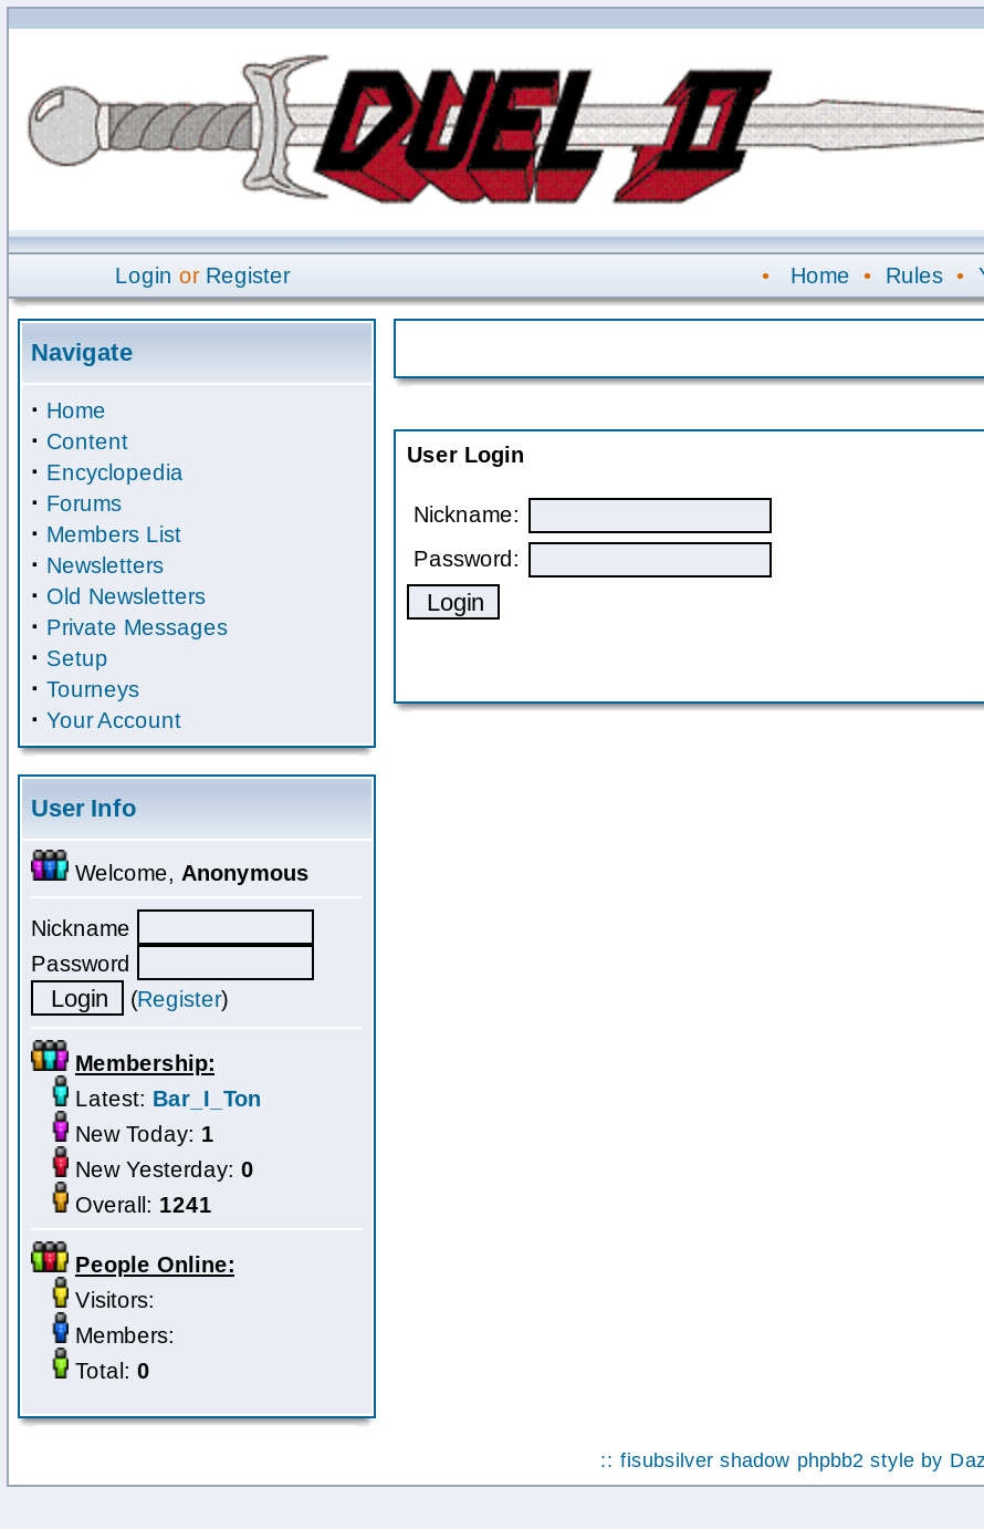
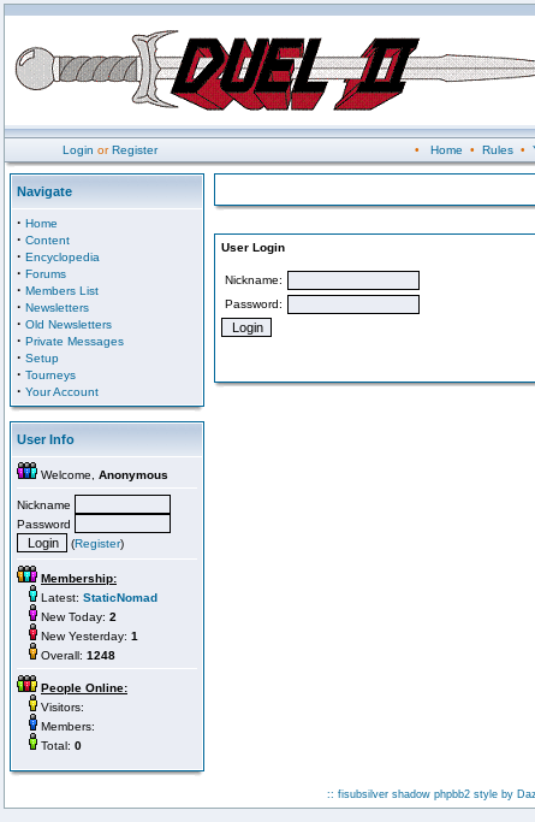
[69,1086,261,1111] Latest: Bar_I_Ton -> [37,591,157,604] Latest: StaticNomad
[69,1122,214,1146] New Today: 1 -> [37,610,117,623] New Today: 2
[69,1157,254,1182] New Yesterday: 0 -> [37,629,138,643] New Yesterday: 1
[69,1193,212,1217] Overall: 1241 -> [37,649,115,662] Overall: 1248

